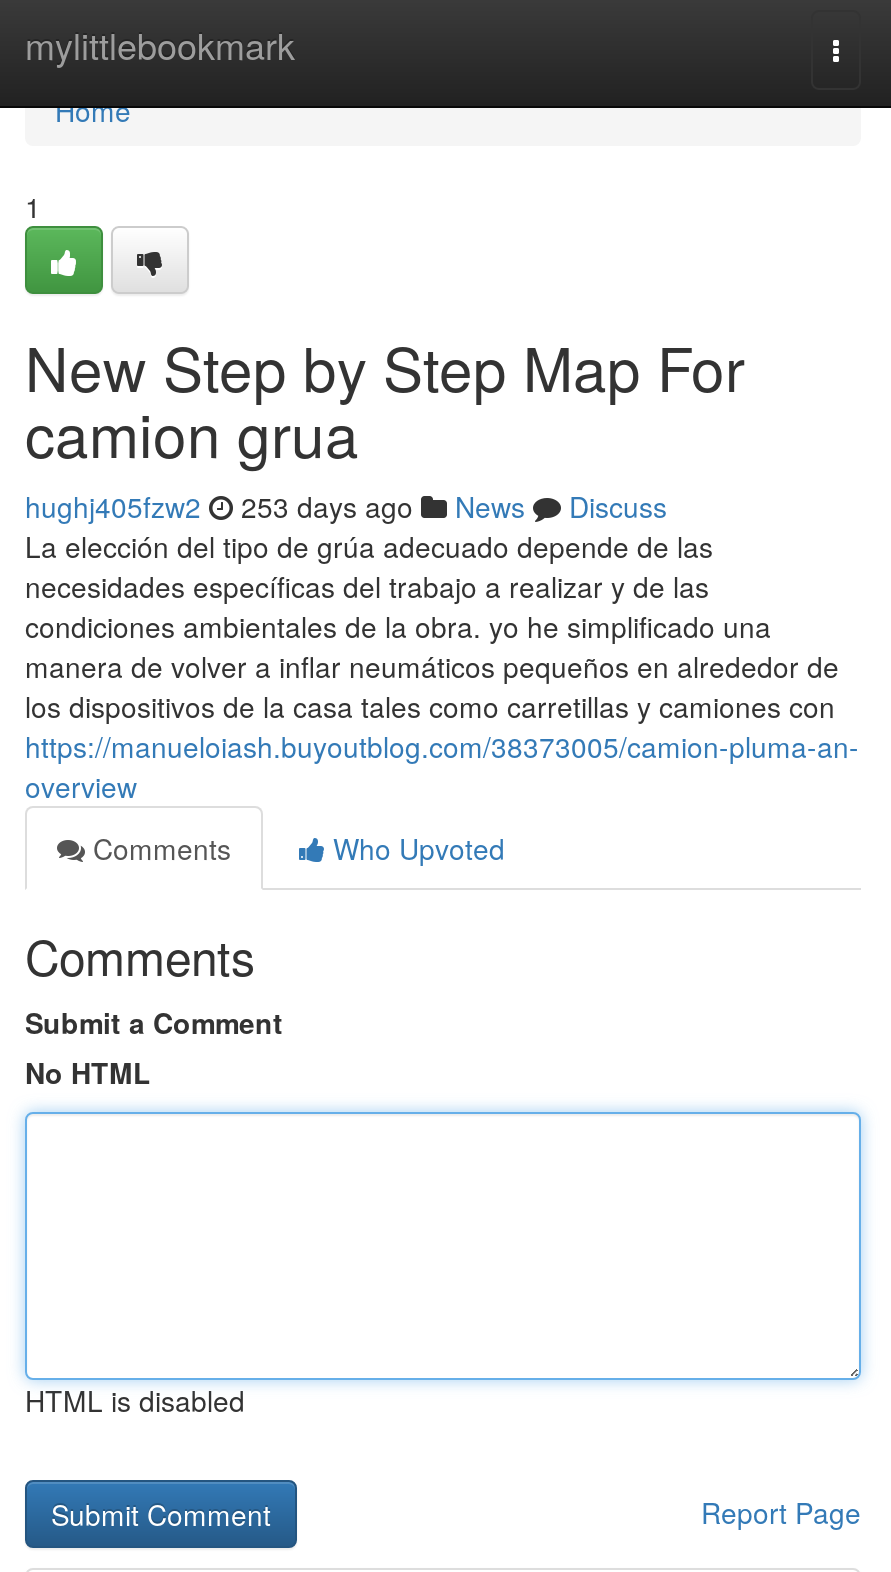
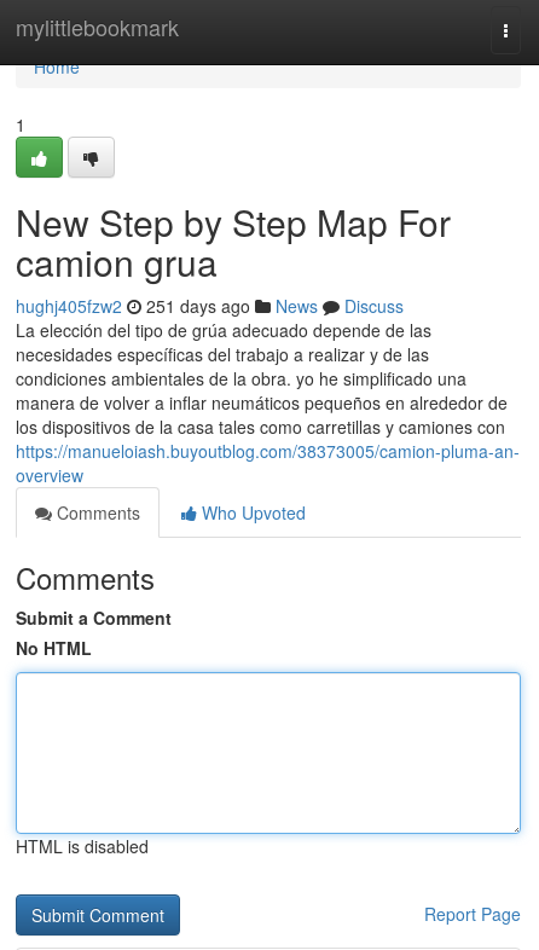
[25,486,667,526] hughj405fzw2 253 days ago News Discuss -> [16,294,404,318] hughj405fzw2 251 days ago News Discuss

